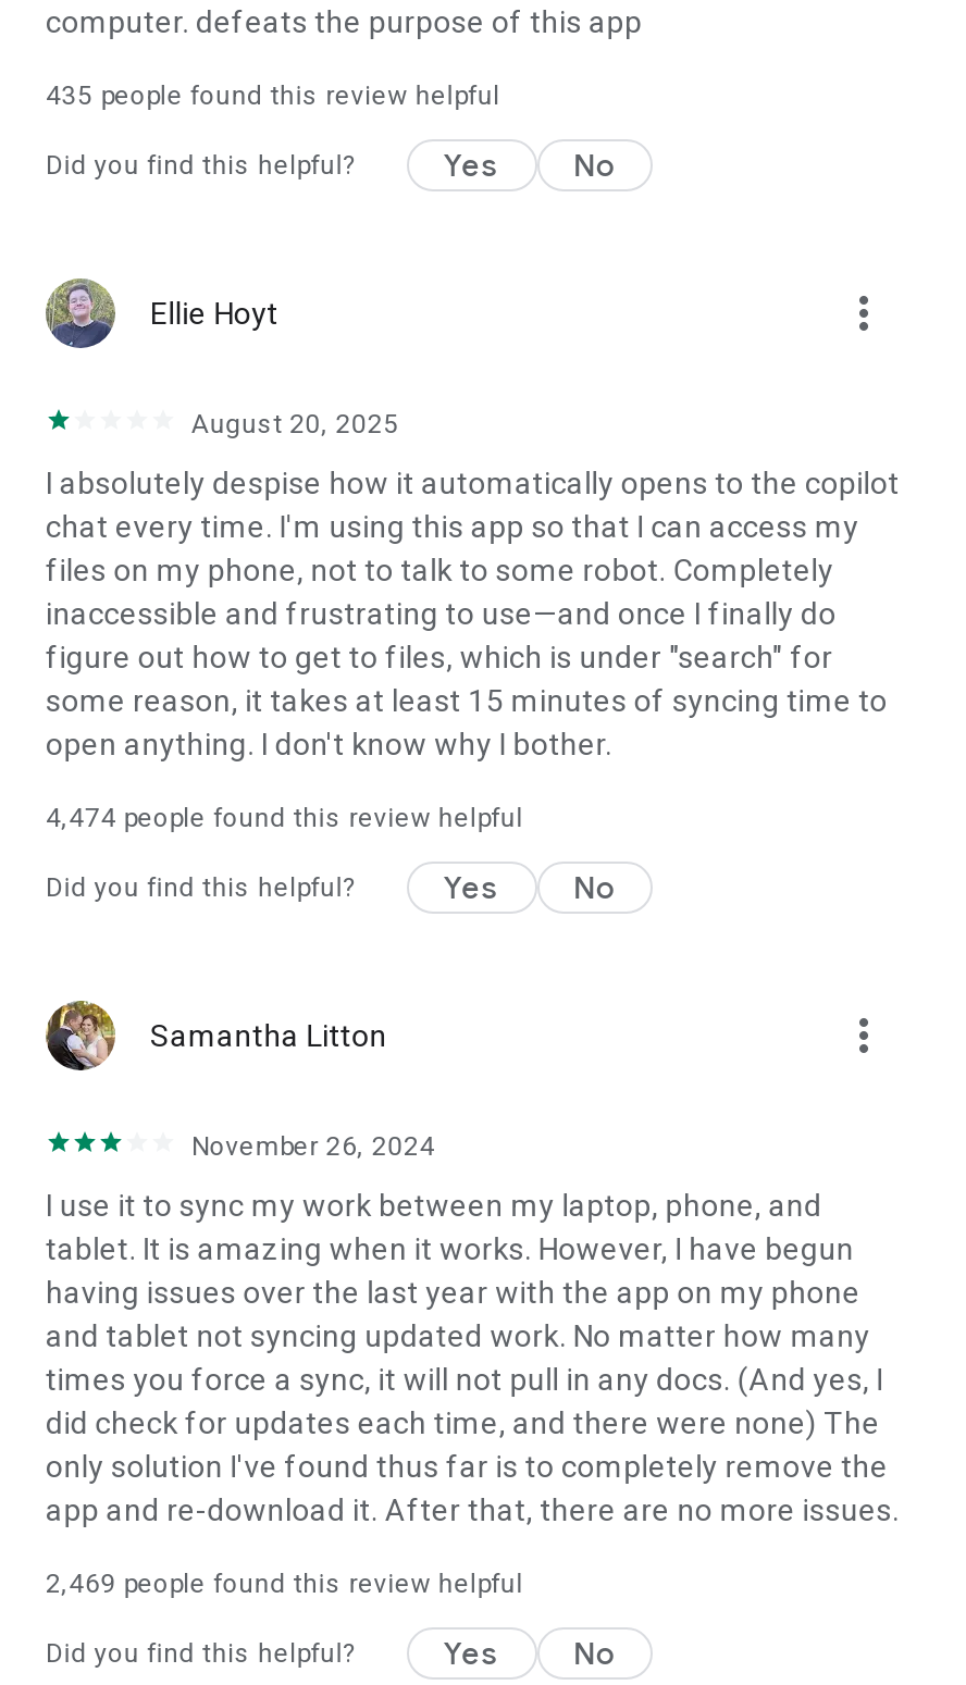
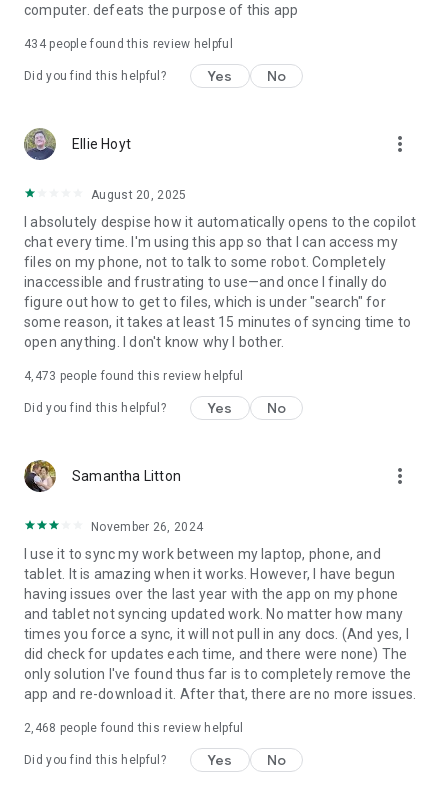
[46,80,500,111] 435 people found this review helpful -> [24,37,233,51] 434 people found this review helpful
[46,803,523,833] 4,474 people found this review helpful -> [24,369,243,383] 4,473 people found this review helpful
[46,1569,523,1599] 2,469 people found this review helpful -> [24,721,243,735] 2,468 people found this review helpful

